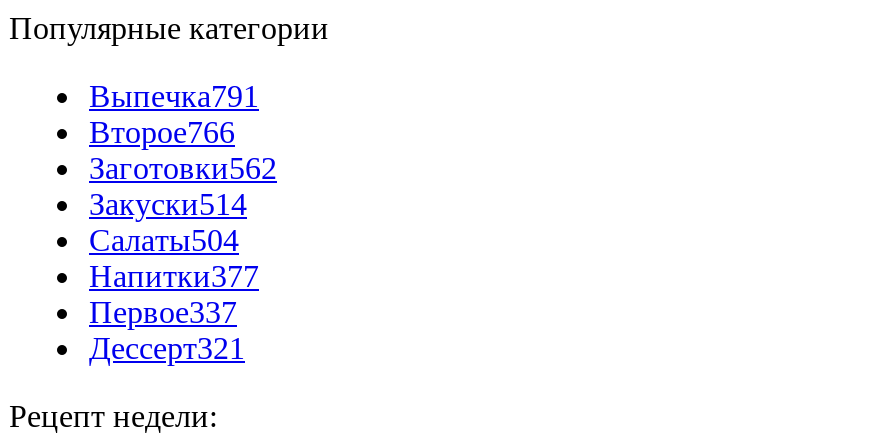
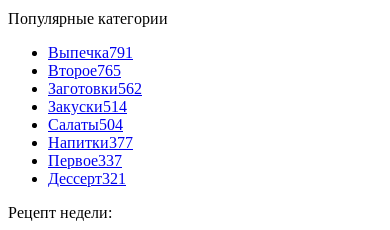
[89,115,235,149] Второе766 -> [48,62,121,79] Второе765

